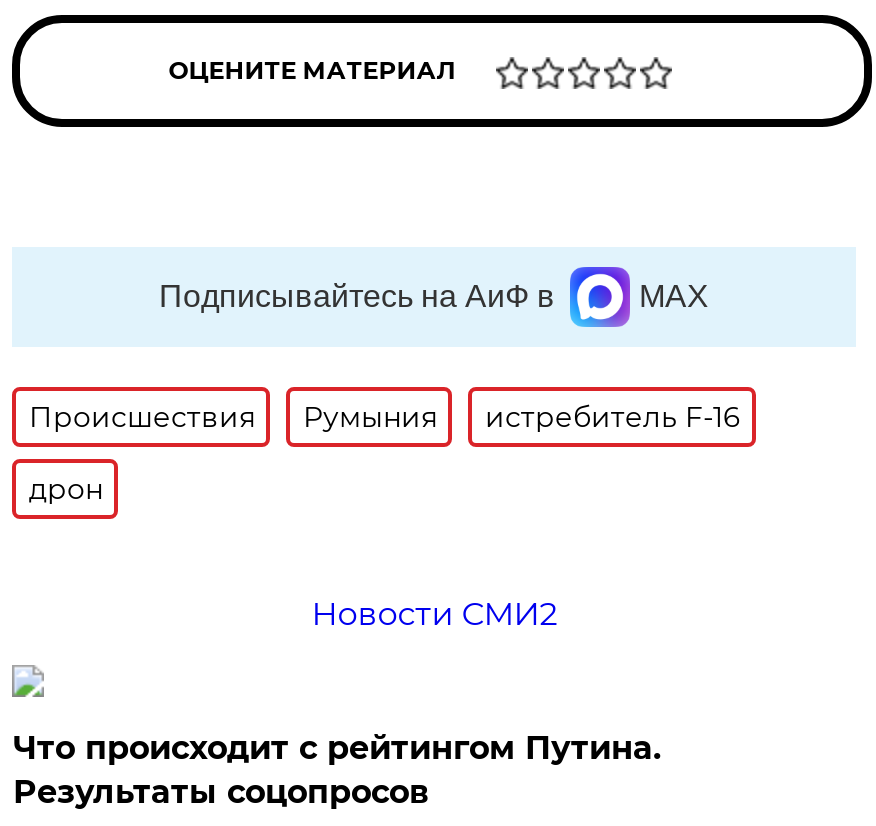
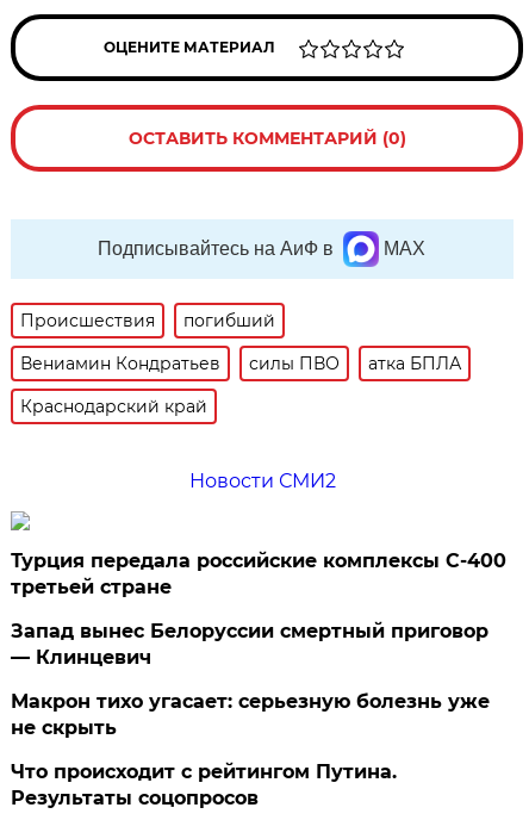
none -> [128,127,406,149] ОСТАВИТЬ КОММЕНТАРИЙ (0)
[29,399,741,507] Румыния | истребитель F-16 | дрон -> [21,310,462,417] погибший | Вениамин Кондратьев | силы ПВО | атка БПЛА | Краснодарский край
none -> [11,549,507,739] Турция передала российские комплексы С-400 | третьей стране | Запад вынес Белоруссии смертный приговор | — Клинцевич | Макрон тихо угасает: серьезную болезнь уже | не скрыть

